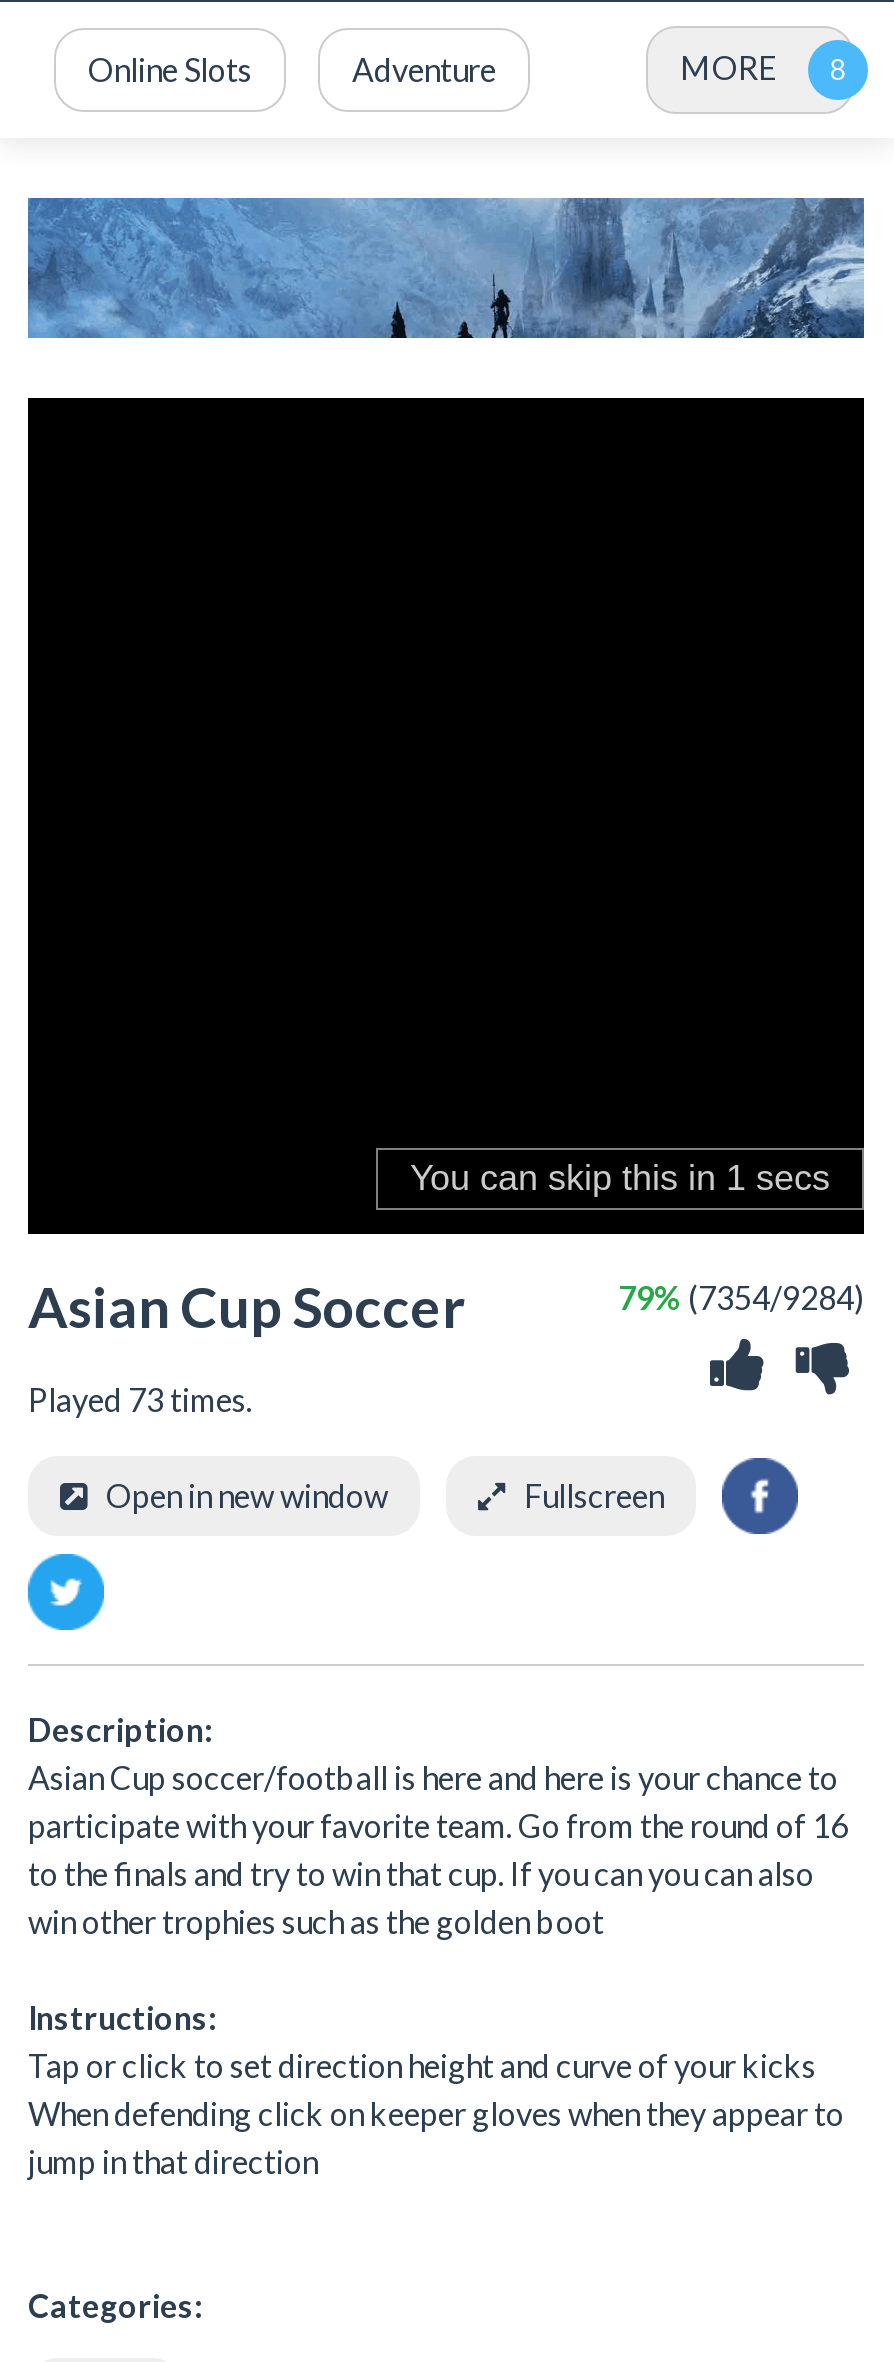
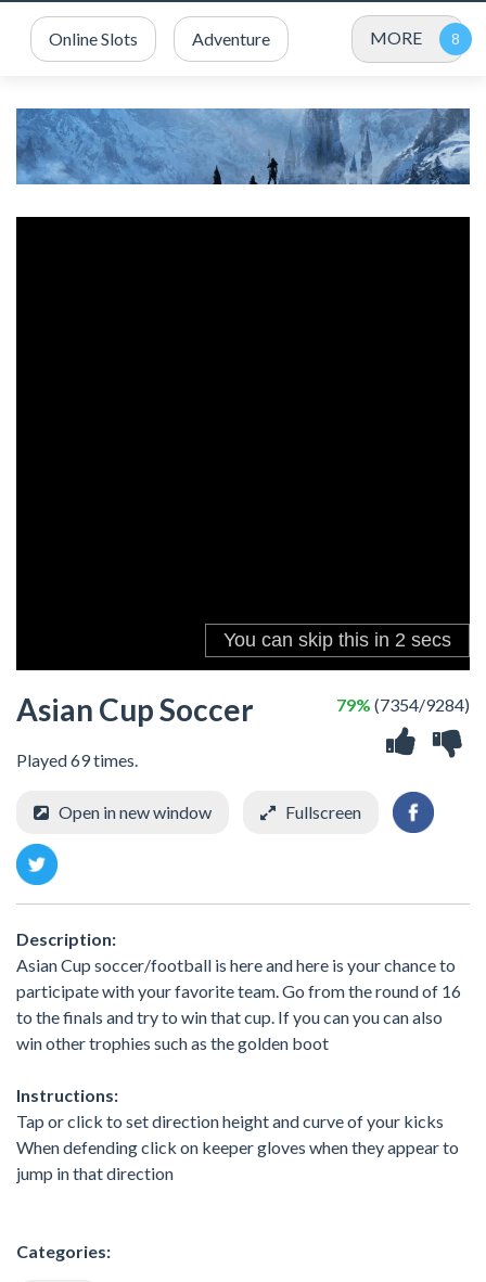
[28,1379,252,1417] Played 73 times. -> [16,749,138,770] Played 69 times.

